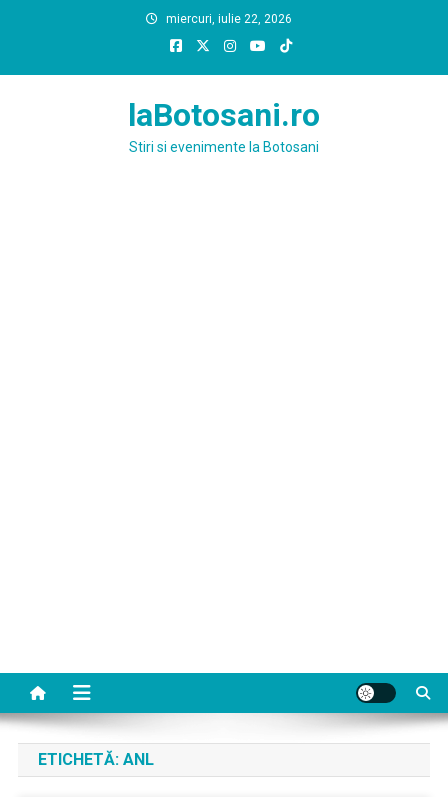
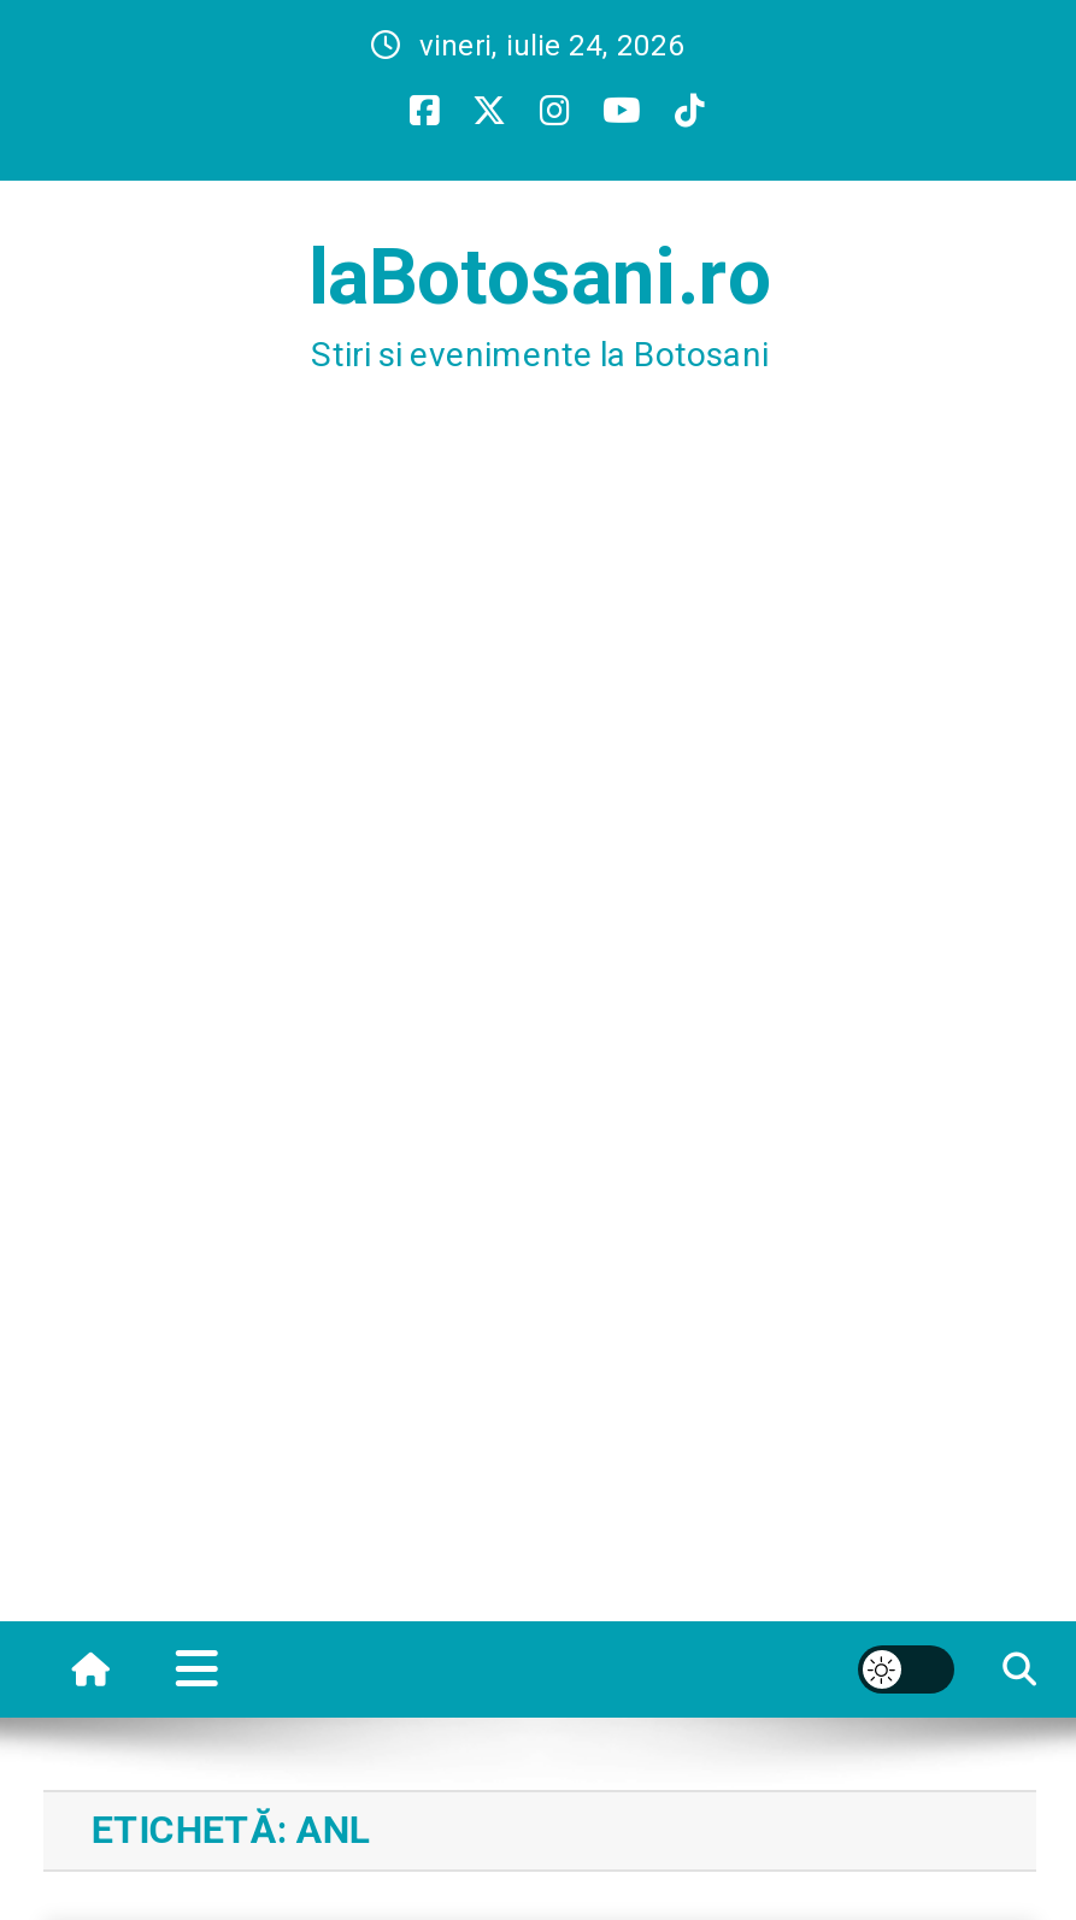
[166,12,292,26] miercuri, iulie 22, 2026 -> [419,29,684,63] vineri, iulie 24, 2026

